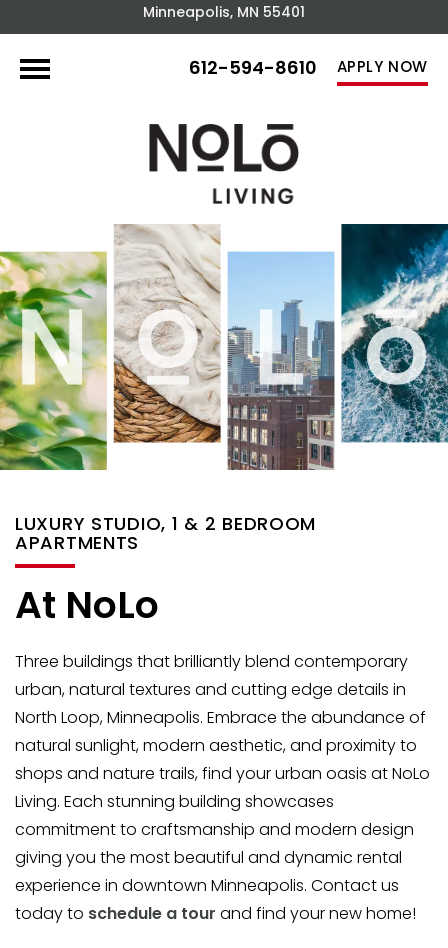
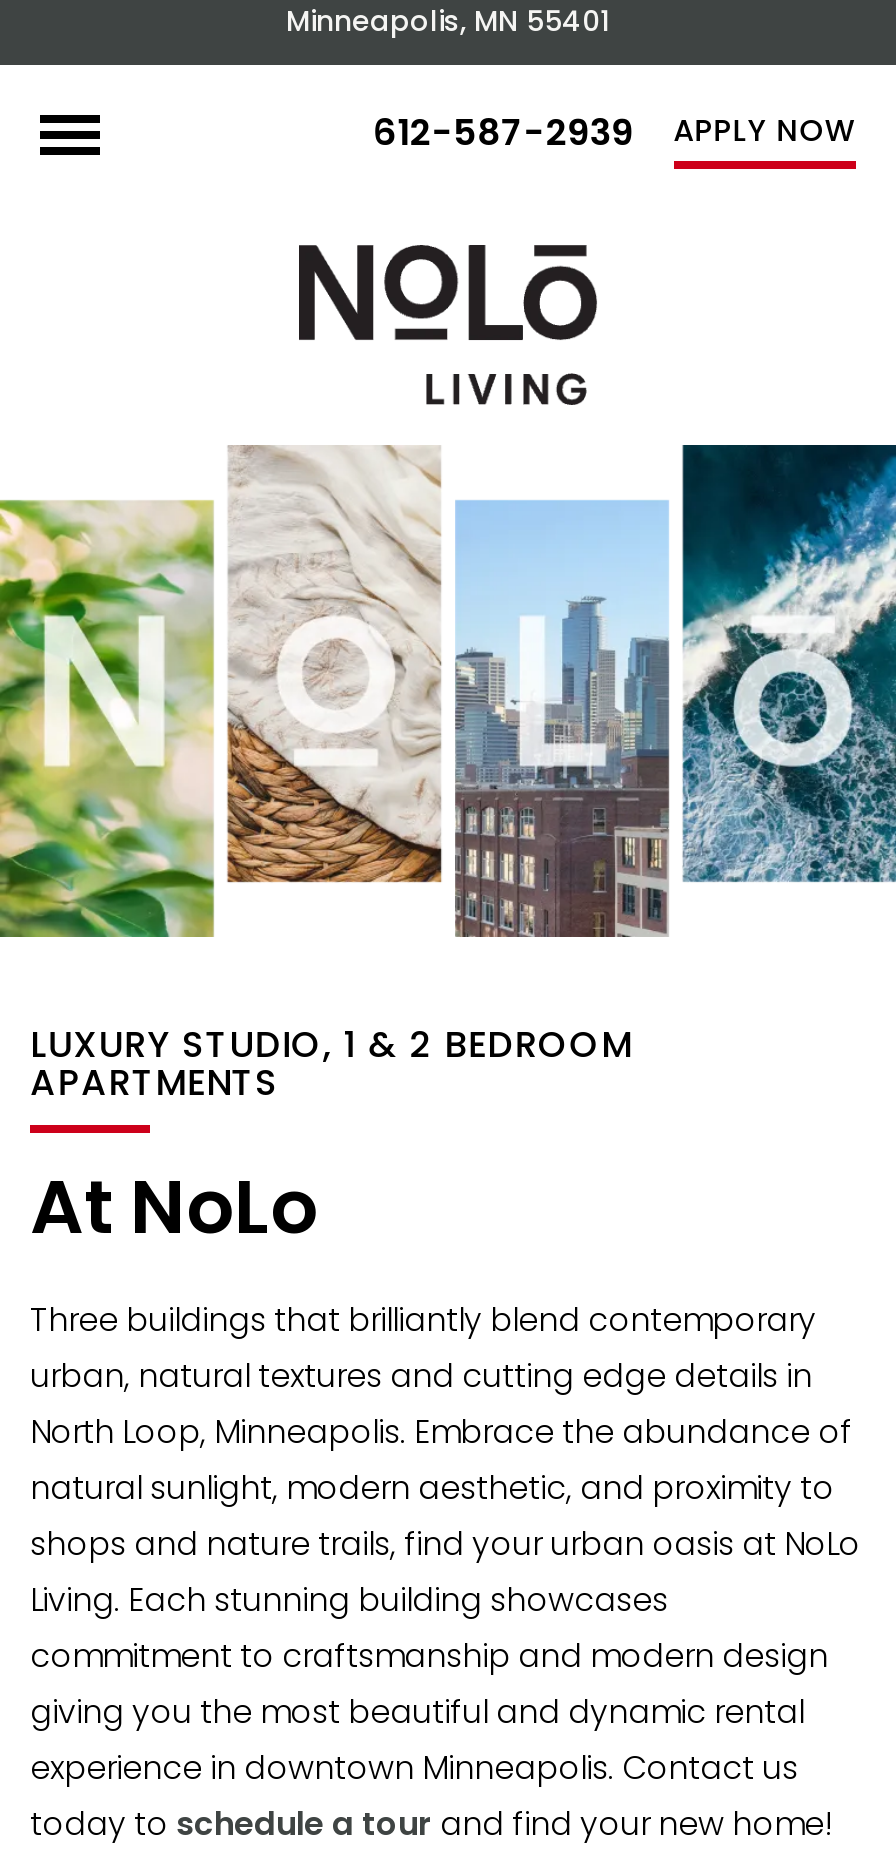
[189,60,428,79] 612-594-8610 APPLY NOW -> [373,117,856,155] 612-587-2939 APPLY NOW

